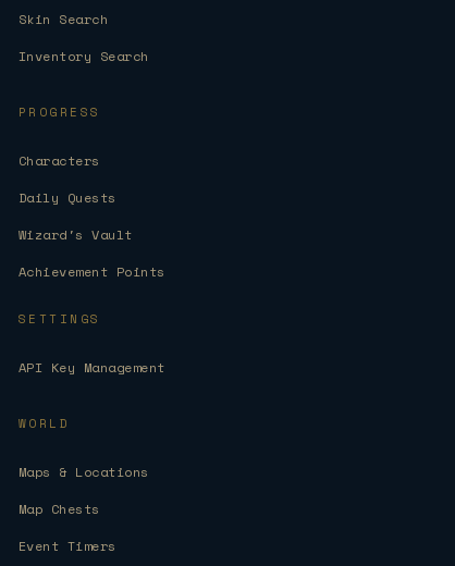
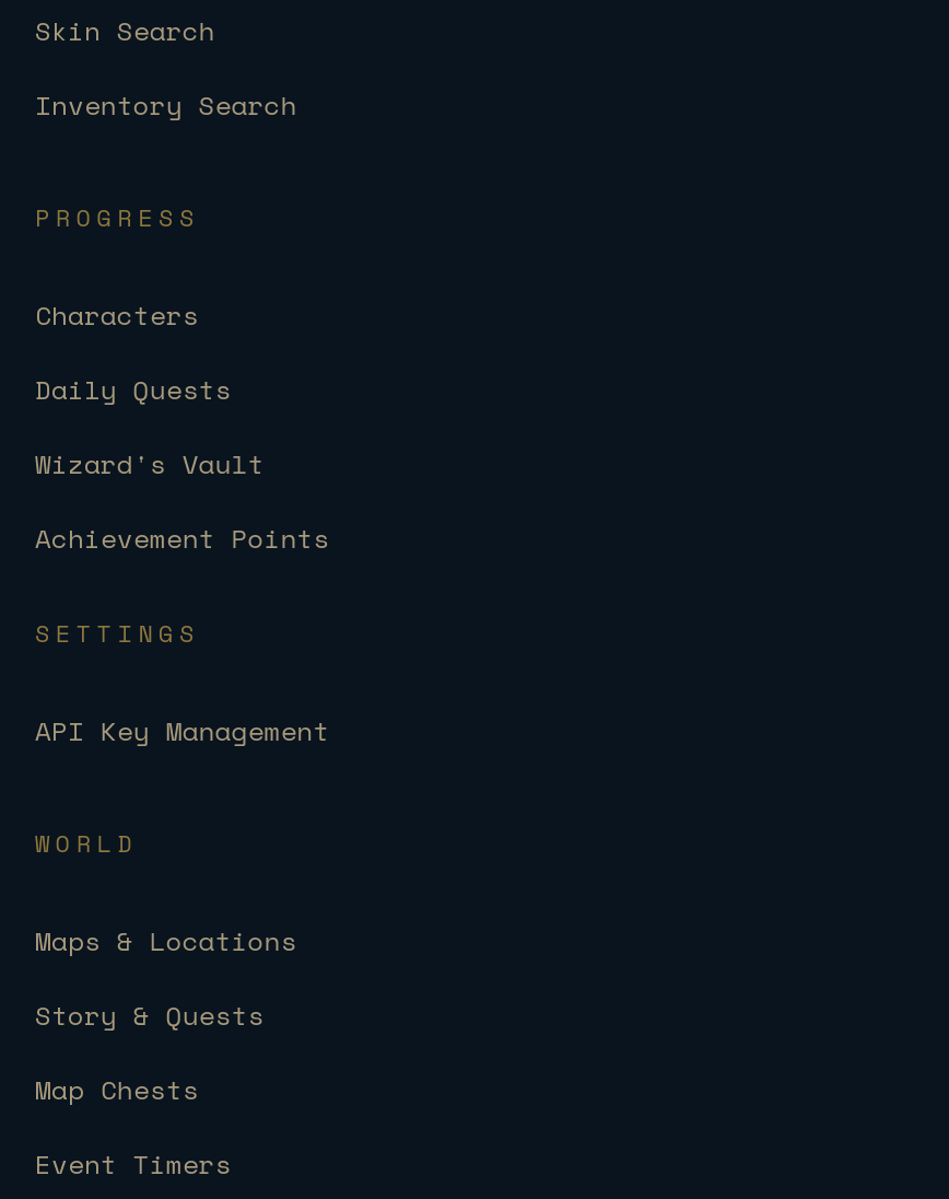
none -> [35,997,264,1034] Story & Quests

